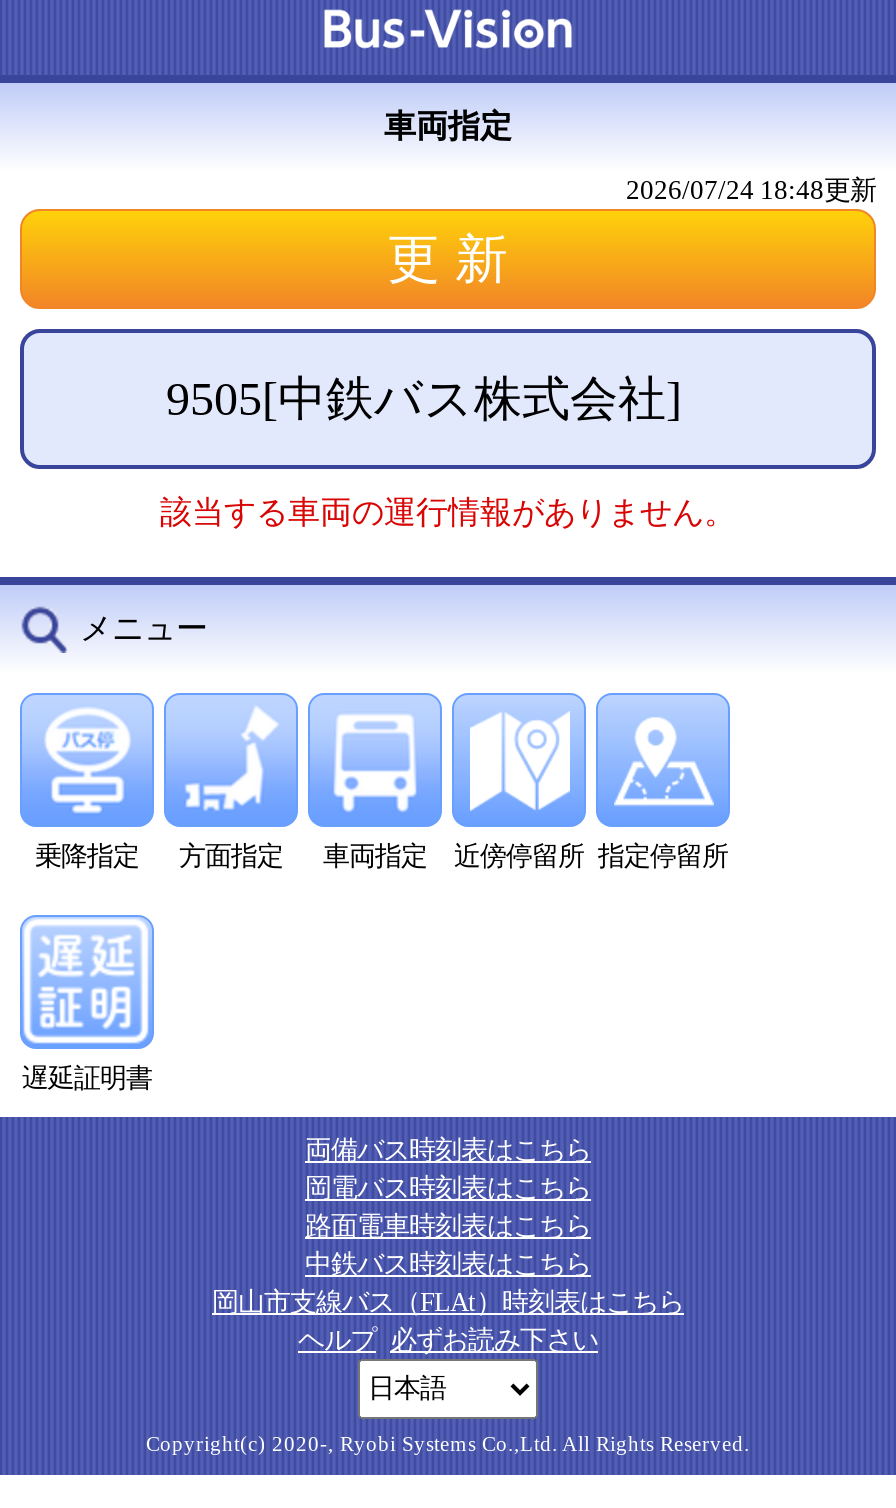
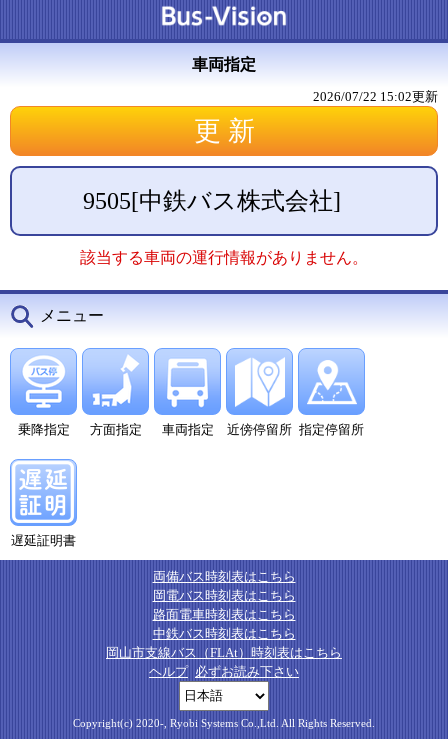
[626,176,876,206] 2026/07/24 18:48更新 -> [313,89,438,104] 2026/07/22 15:02更新

